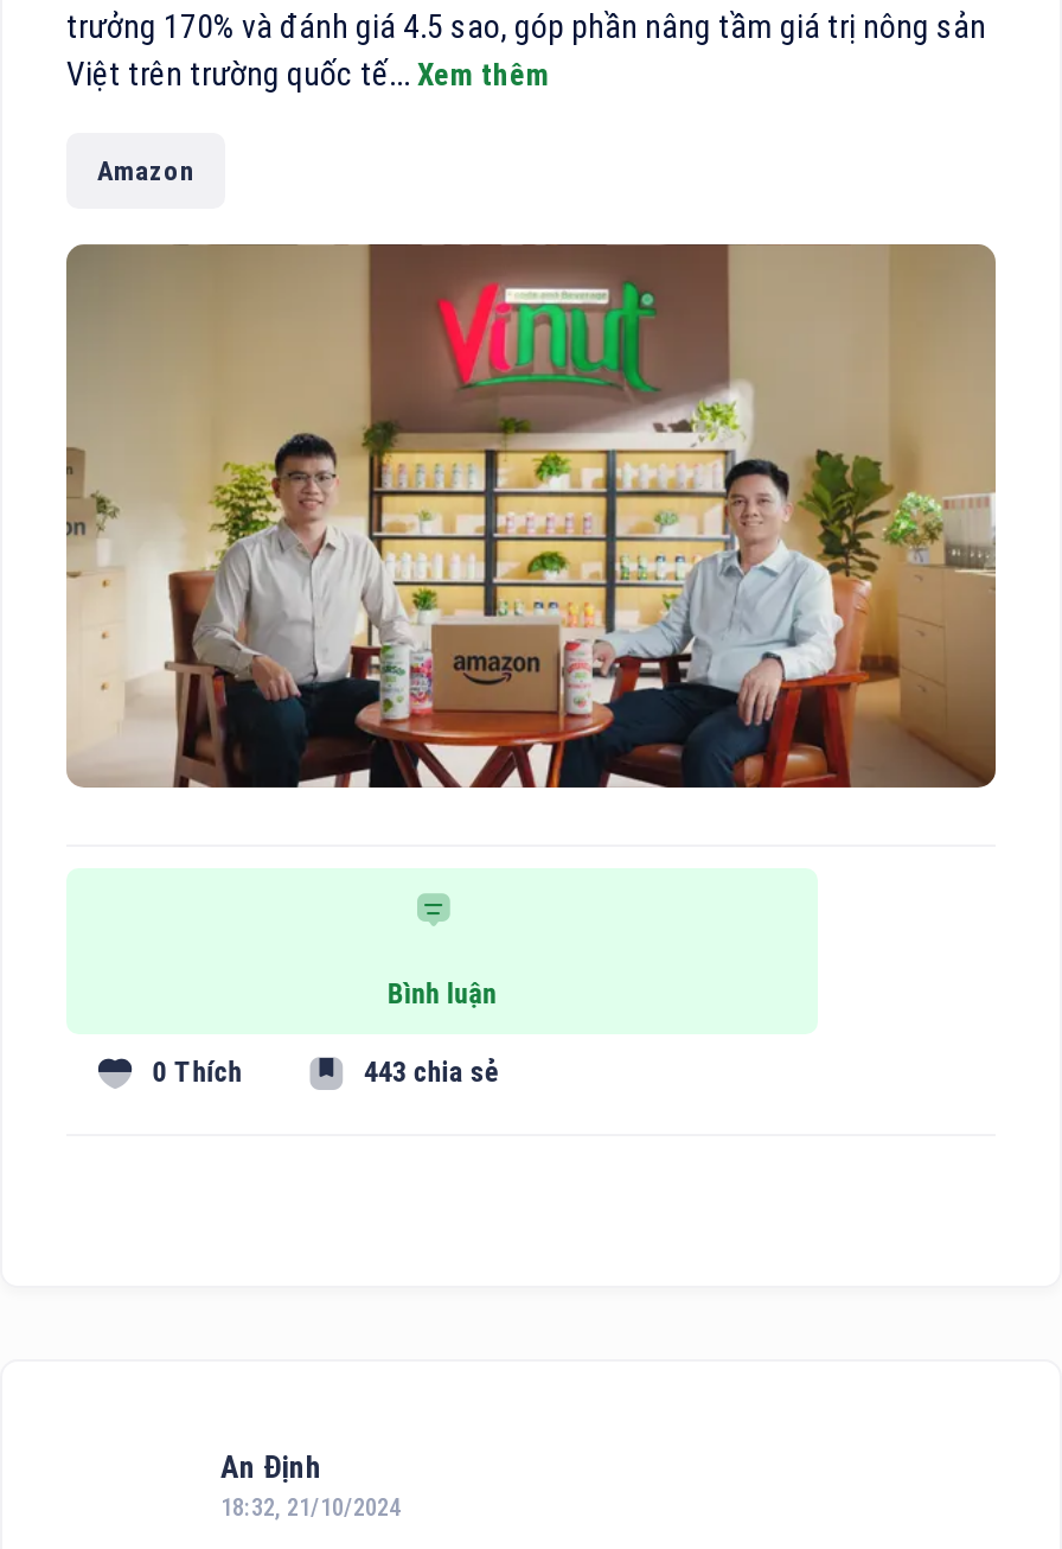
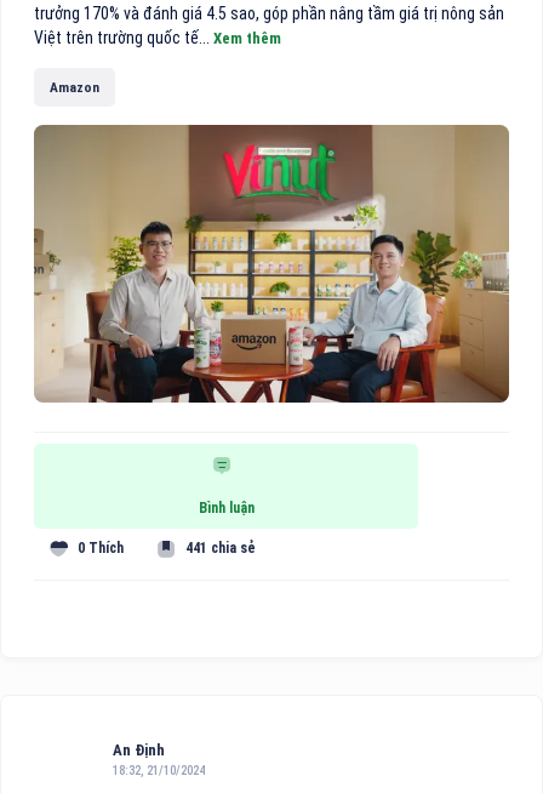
[364,1056,501,1089] 443 chia sẻ -> [186,540,256,557] 441 chia sẻ

